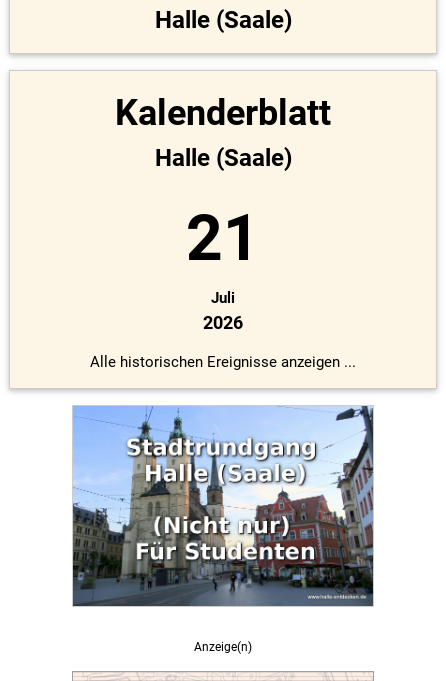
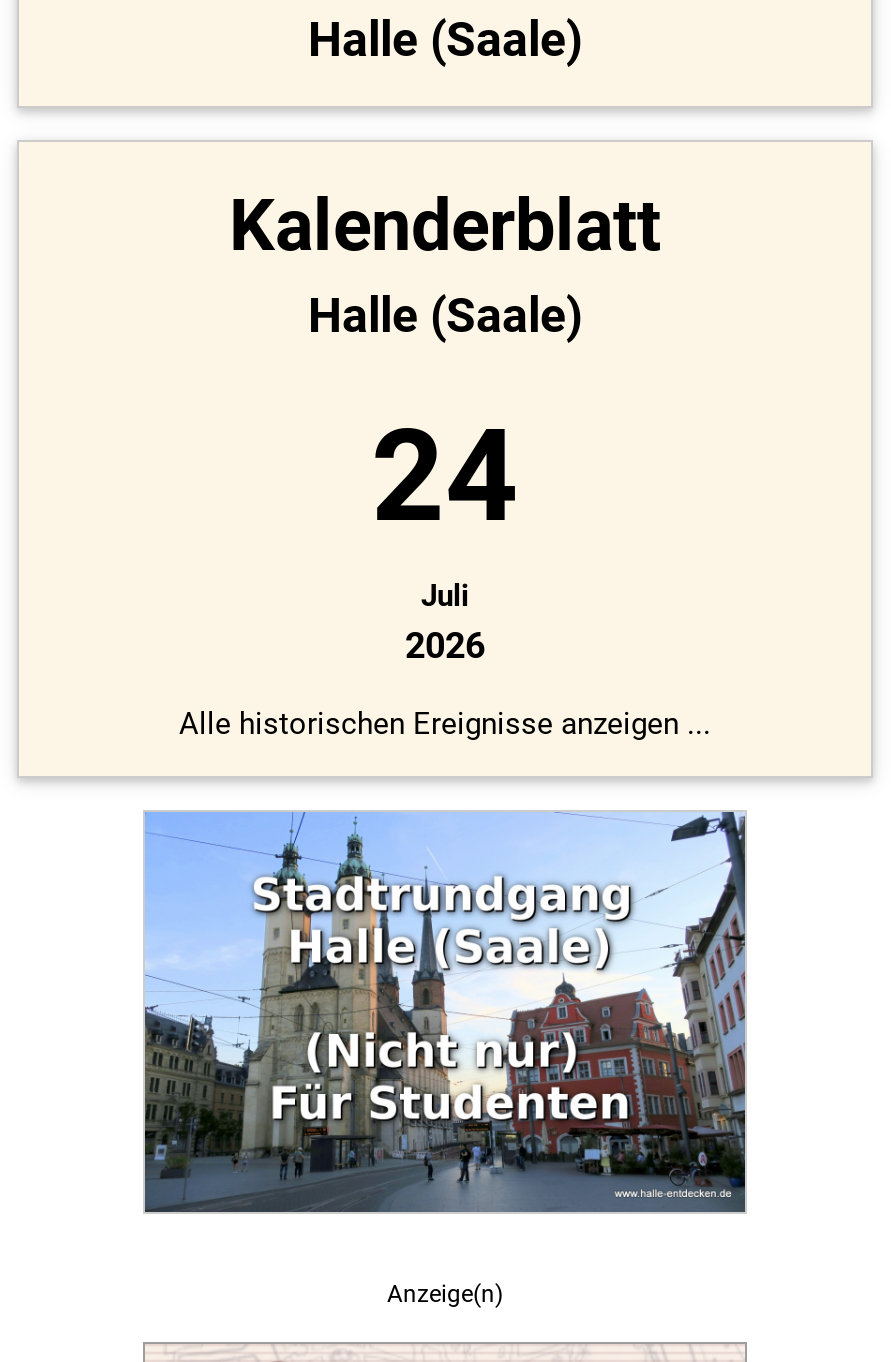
[186,201,260,276] 21 -> [371,402,519,552] 24

